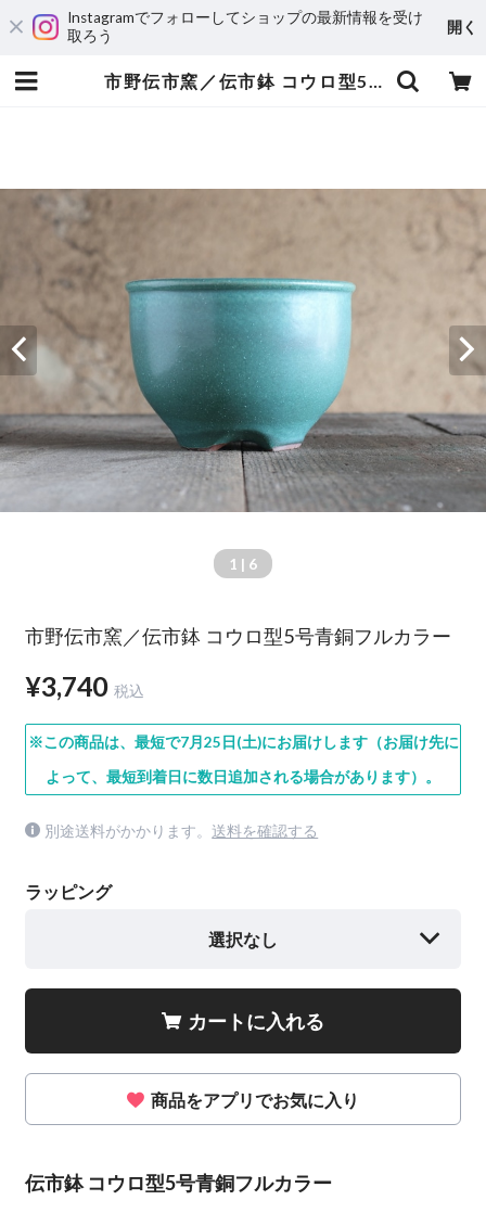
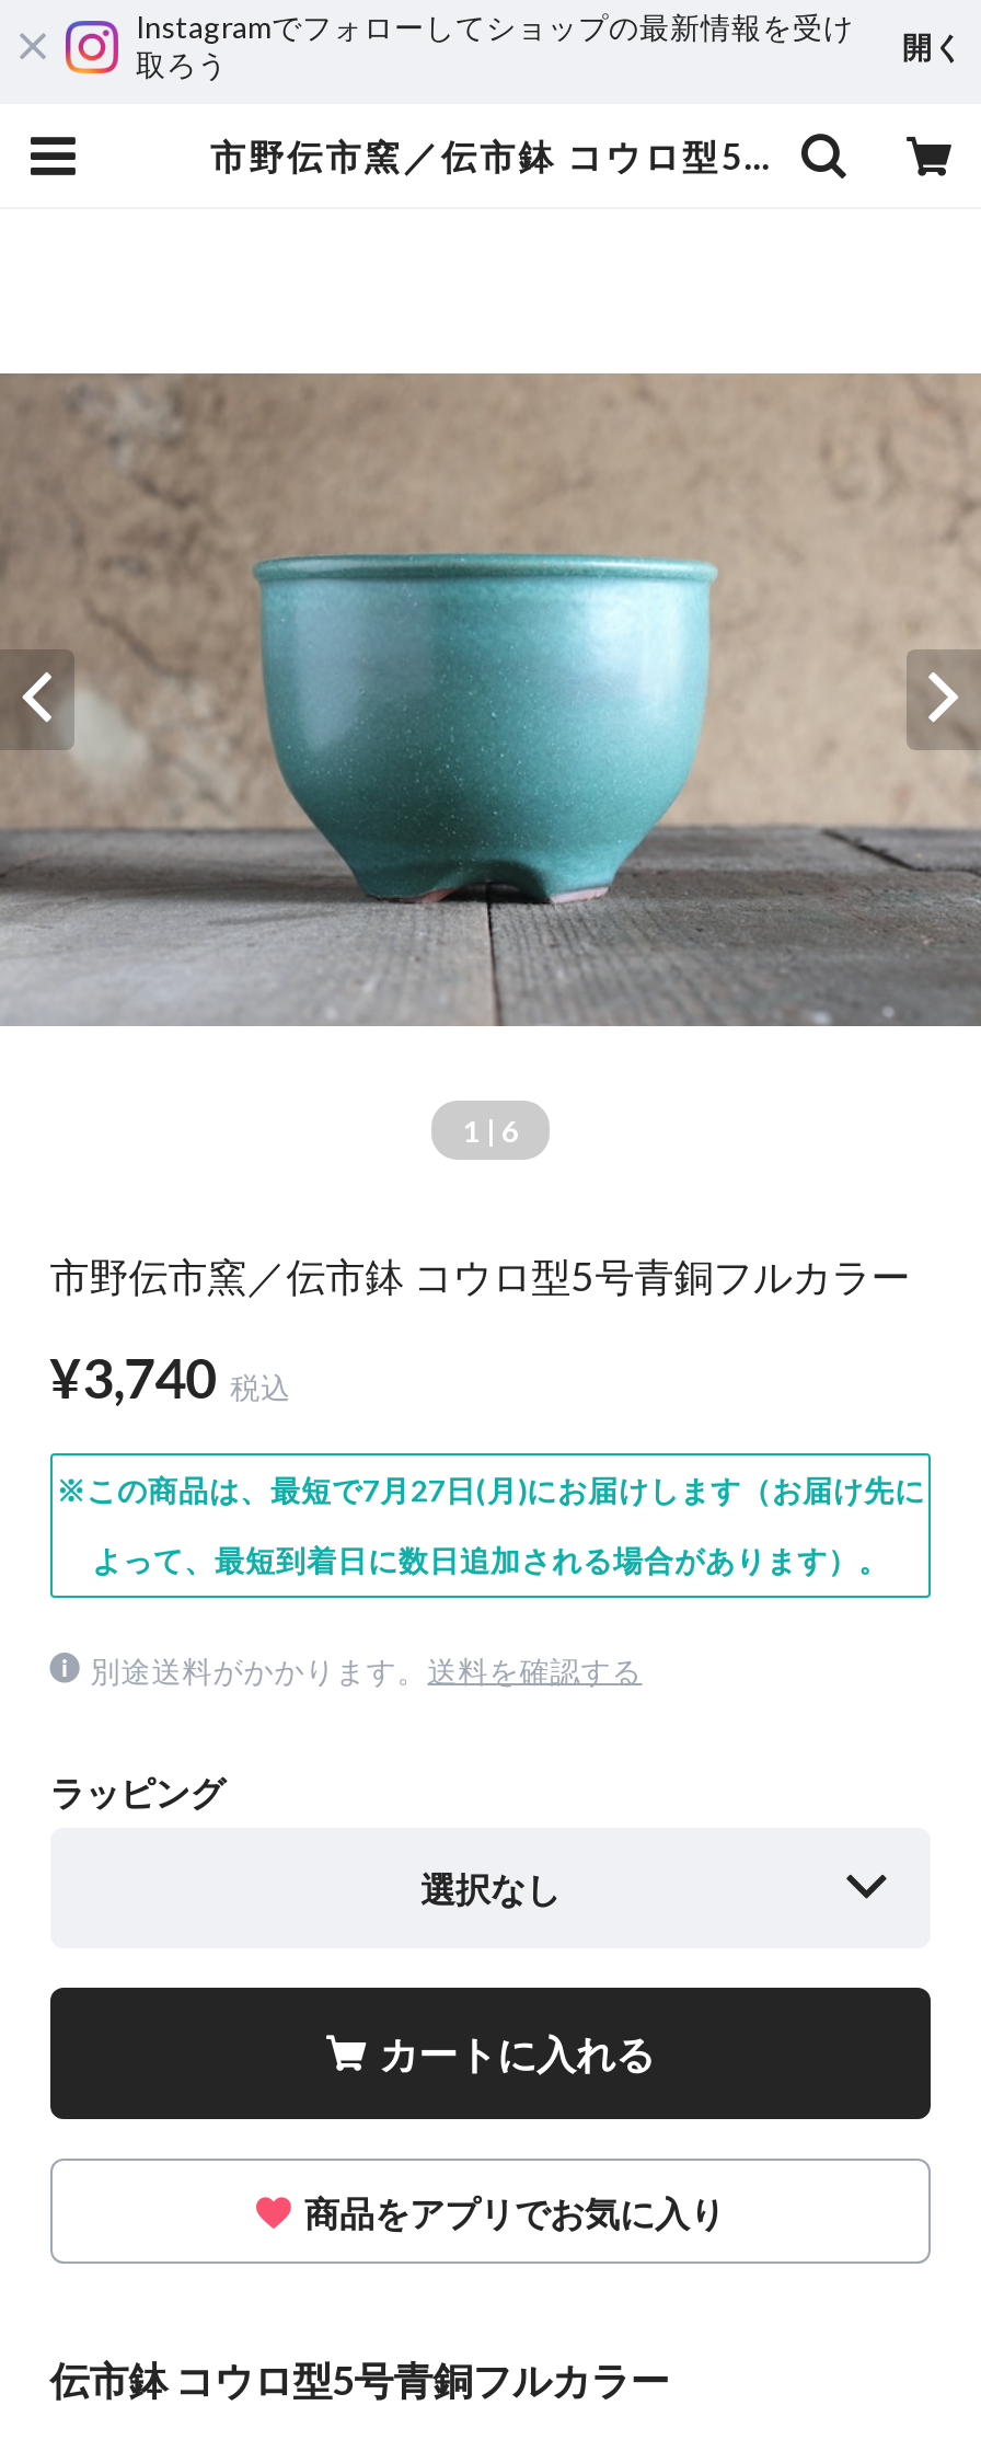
[28,733,458,750] ※この商品は、最短で7月25日(土)にお届けします（お届け先に -> [56,1472,925,1507] ※この商品は、最短で7月27日(月)にお届けします（お届け先に

